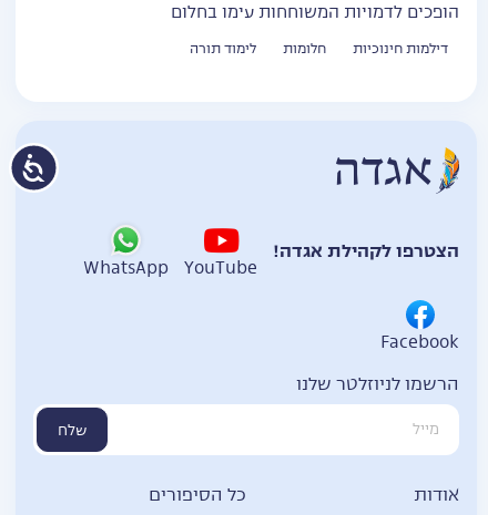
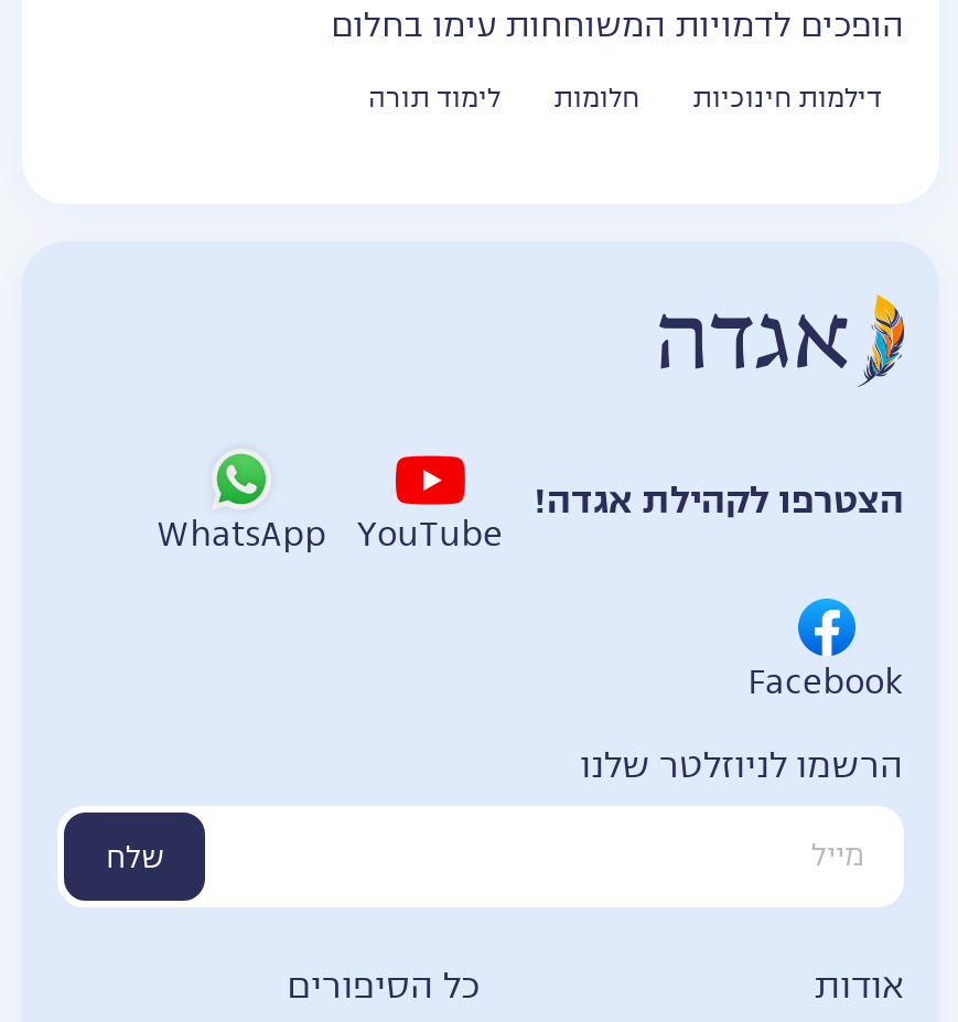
[11,145,57,190] [image] -> none

